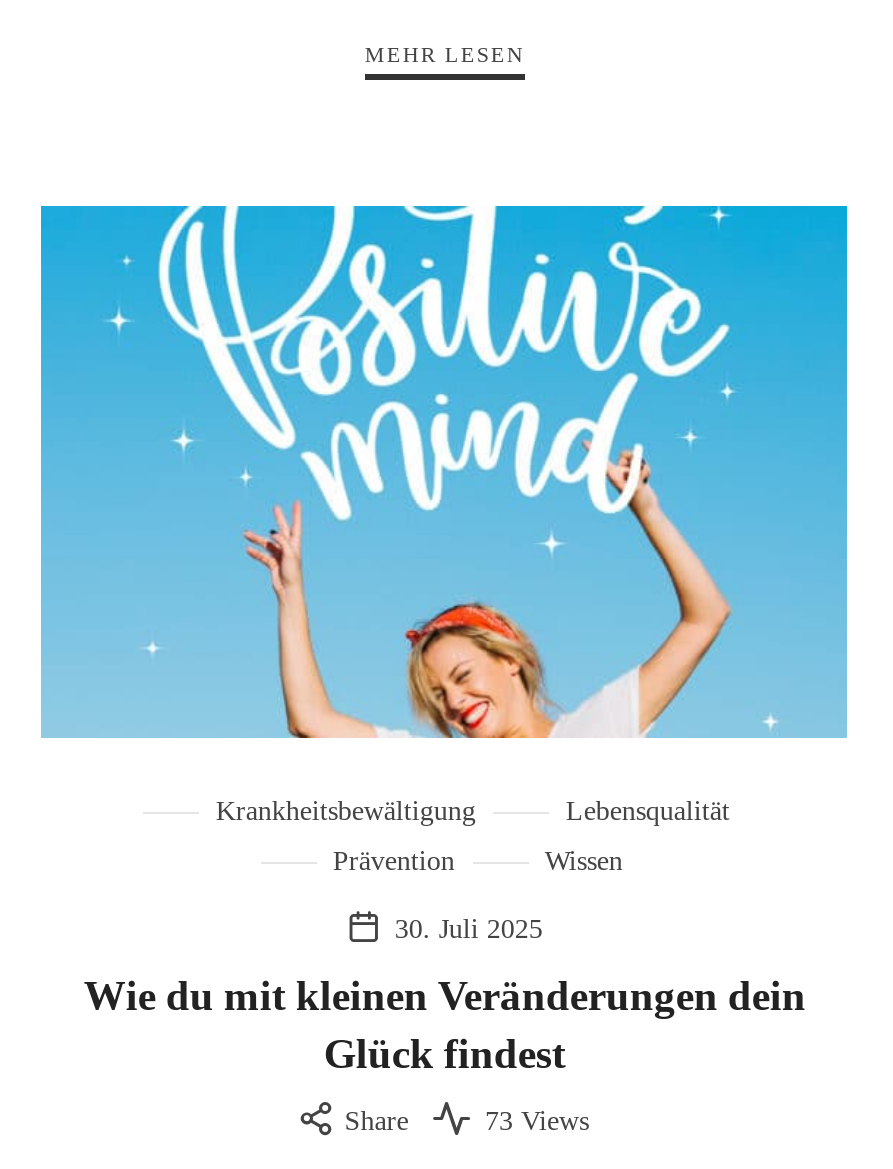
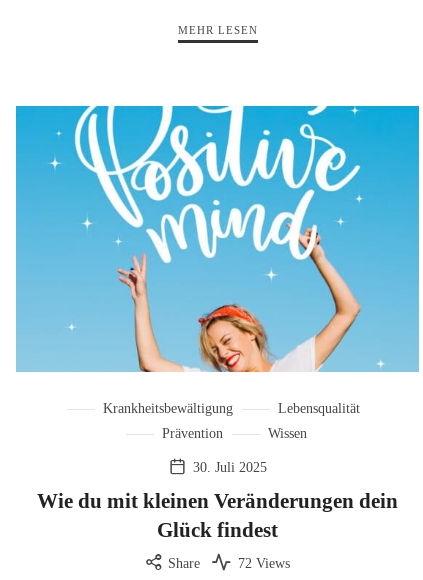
[477,1107,589,1137] 73 Views -> [234,556,290,571] 72 Views

